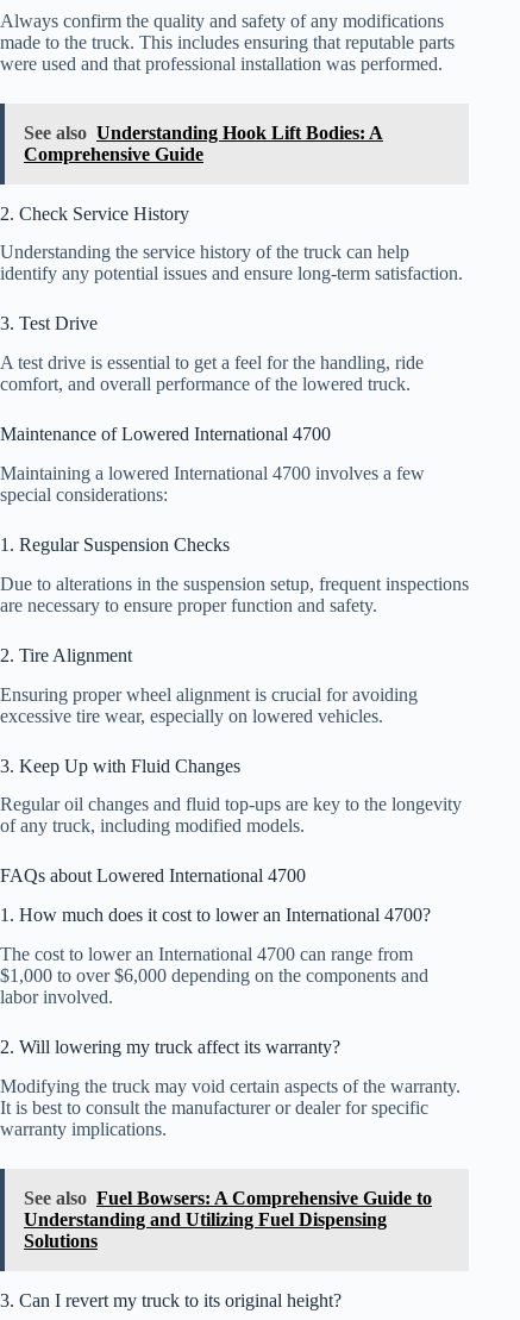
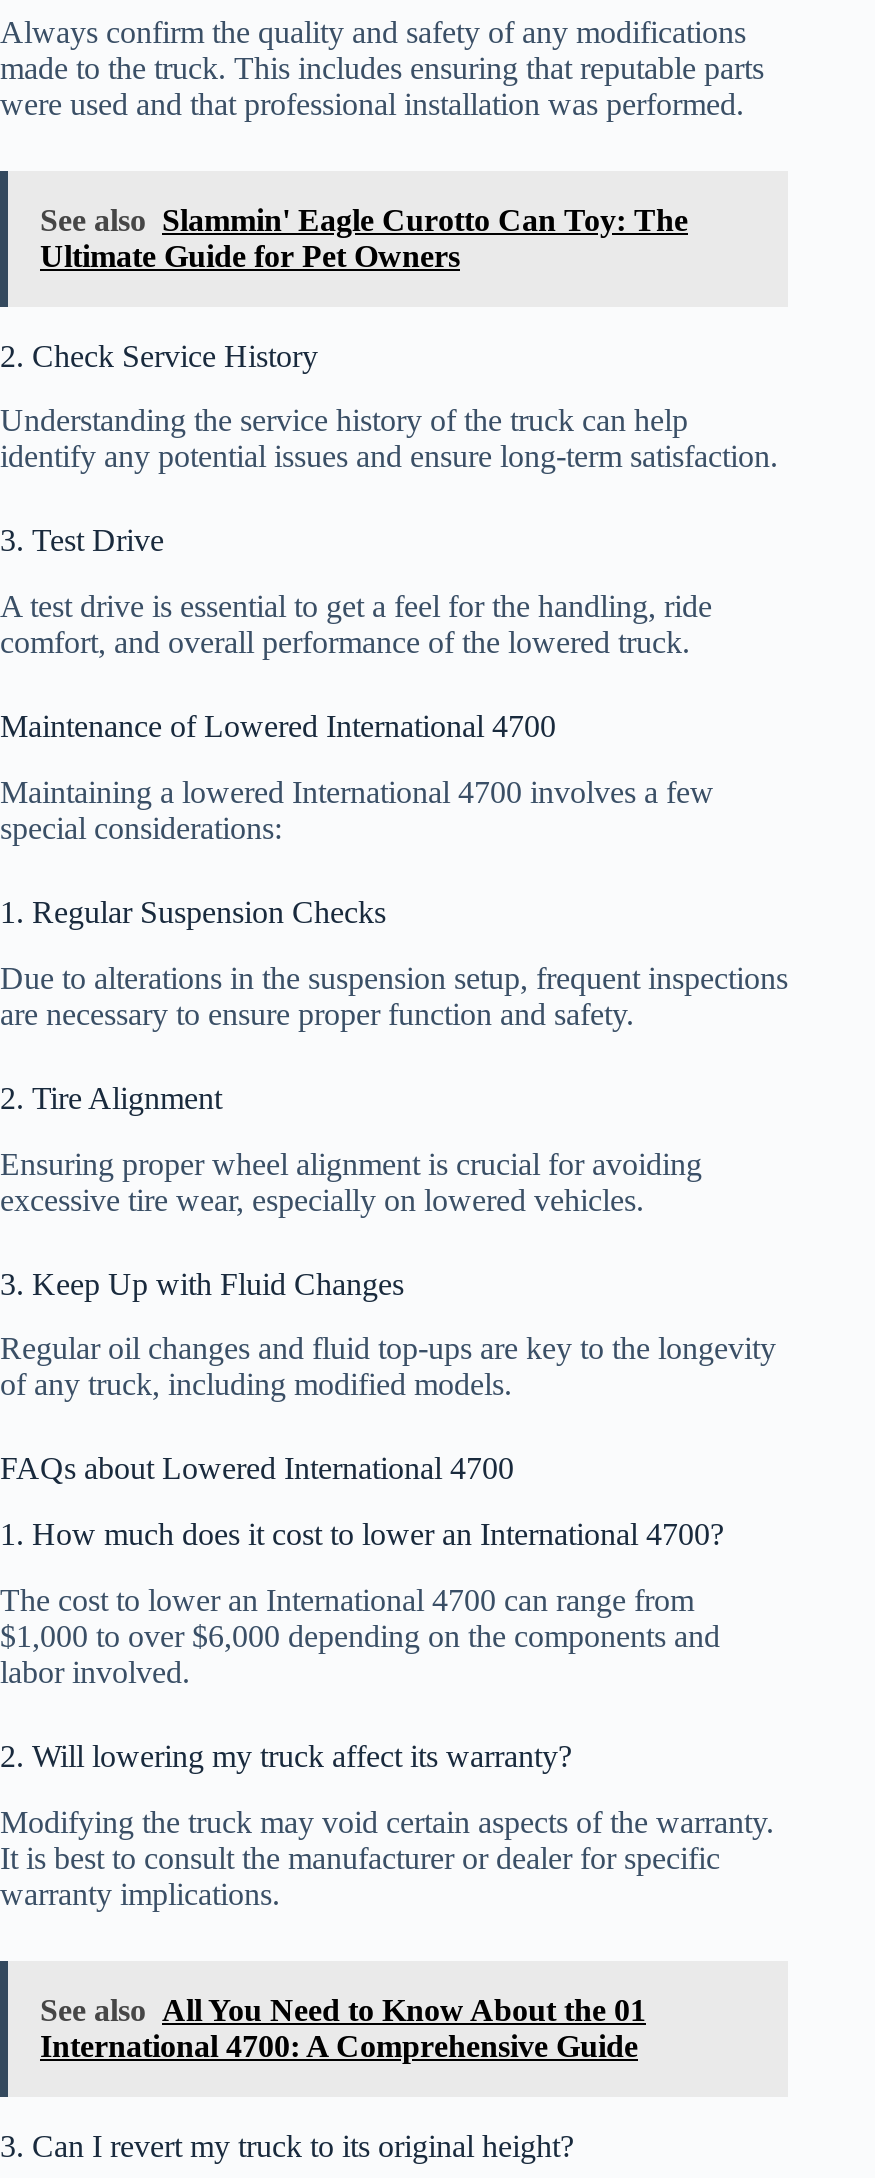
[24,122,383,164] See also Understanding Hook Lift Bodies: A | Comprehensive Guide -> [40,202,688,272] See also Slammin' Eagle Curotto Can Toy: The | Ultimate Guide for Pet Owners
[24,1188,432,1251] See also Fuel Bowsers: A Comprehensive Guide to | Understanding and Utilizing Fuel Dispensing | Solutions -> [40,1992,646,2062] See also All You Need to Know About the 01 | International 4700: A Comprehensive Guide

